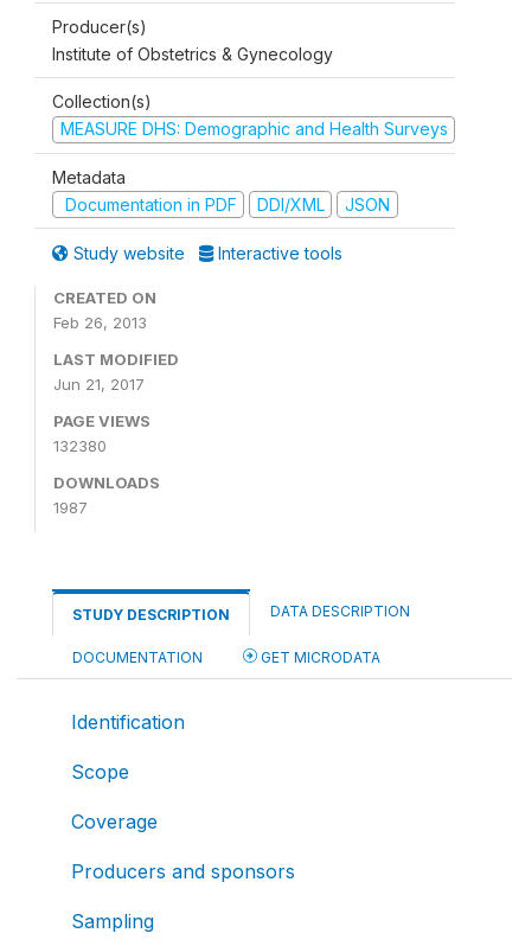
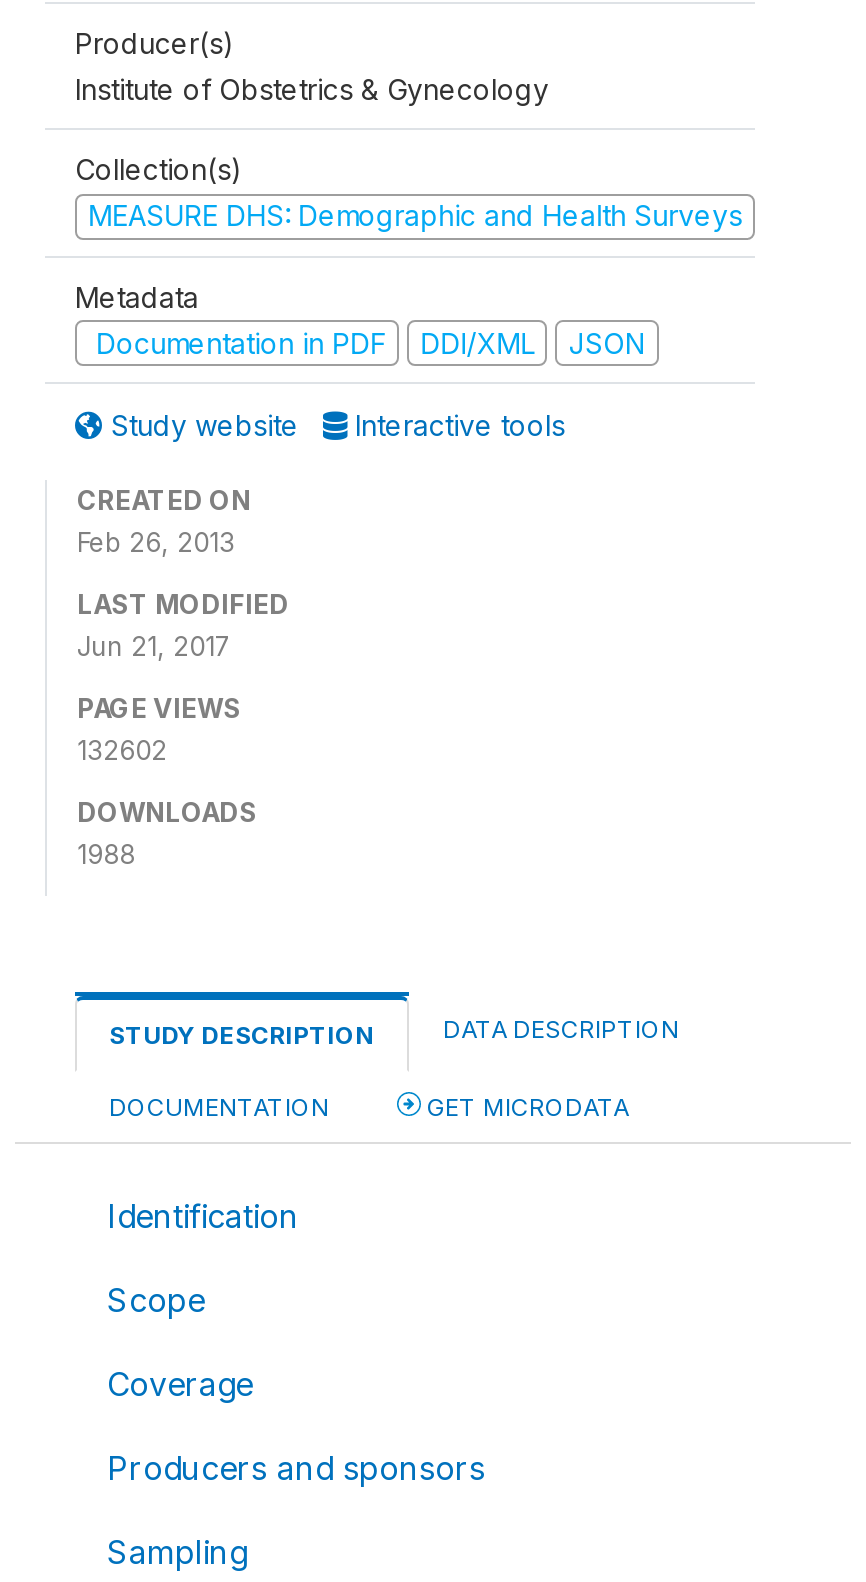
[53,436,107,455] 132380 -> [77,734,167,766] 132602
[53,498,88,517] 1987 -> [77,838,135,870] 1988

